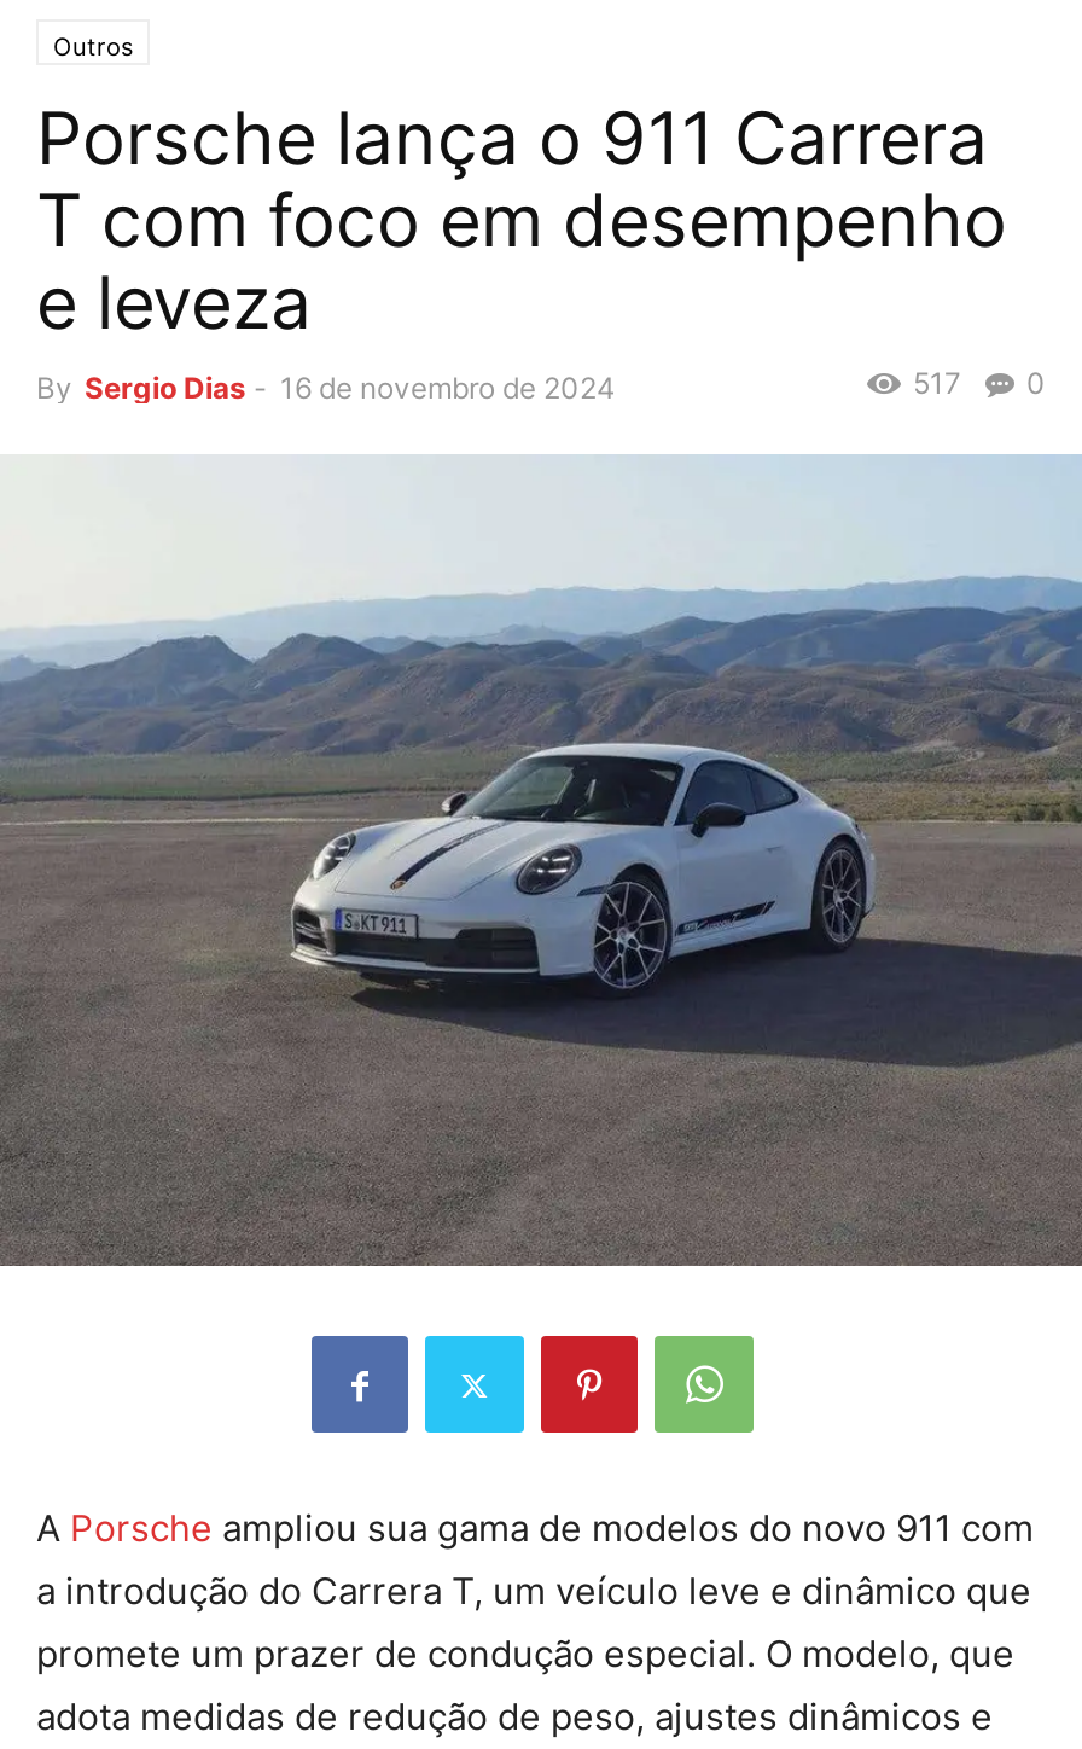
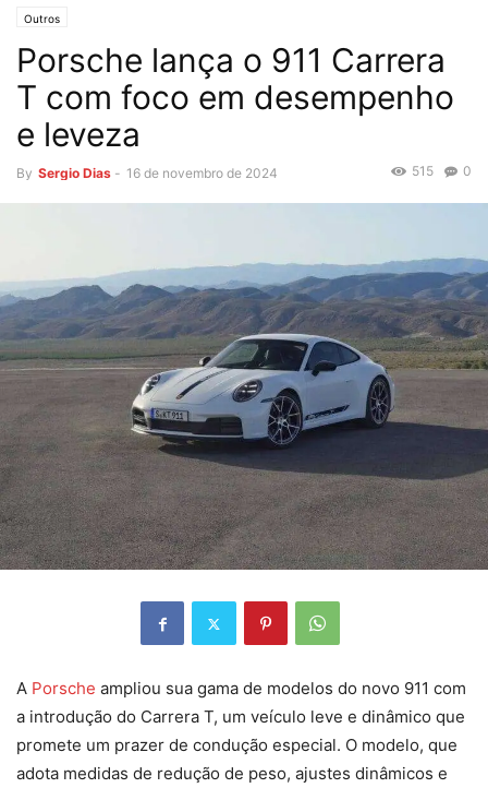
[913,365,1046,401] 517 0 -> [412,163,472,179] 515 0

